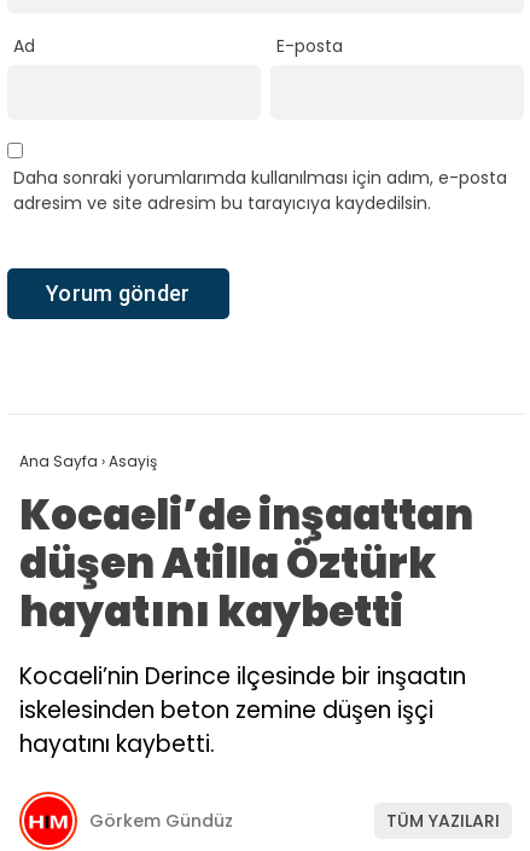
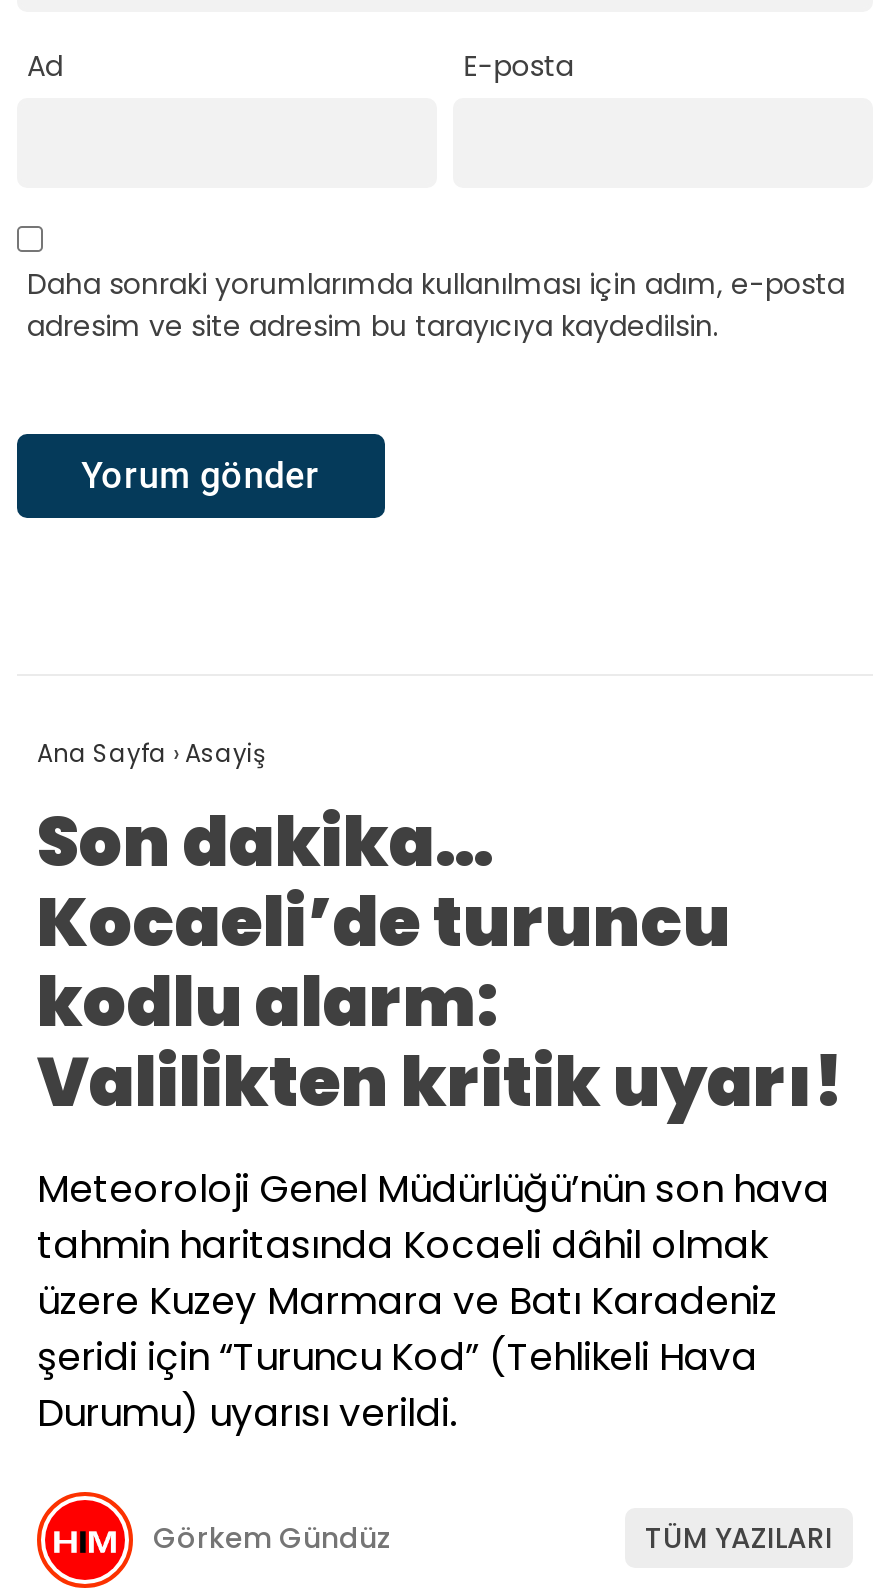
[19,486,473,761] Kocaeli’de inşaattan | düşen Atilla Öztürk | hayatını kaybetti | Kocaeli’nin Derince ilçesinde bir inşaatın | iskelesinden beton zemine düşen işçi | hayatını kaybetti. -> [37,794,843,1440] Son dakika… | Kocaeli’de turuncu | kodlu alarm: | Valilikten kritik uyarı! | Meteoroloji Genel Müdürlüğü’nün son hava | tahmin haritasında Kocaeli dâhil olmak | üzere Kuzey Marmara ve Batı Karadeniz | şeridi için “Turuncu Kod” (Tehlikeli Hava | Durumu) uyarısı verildi.

